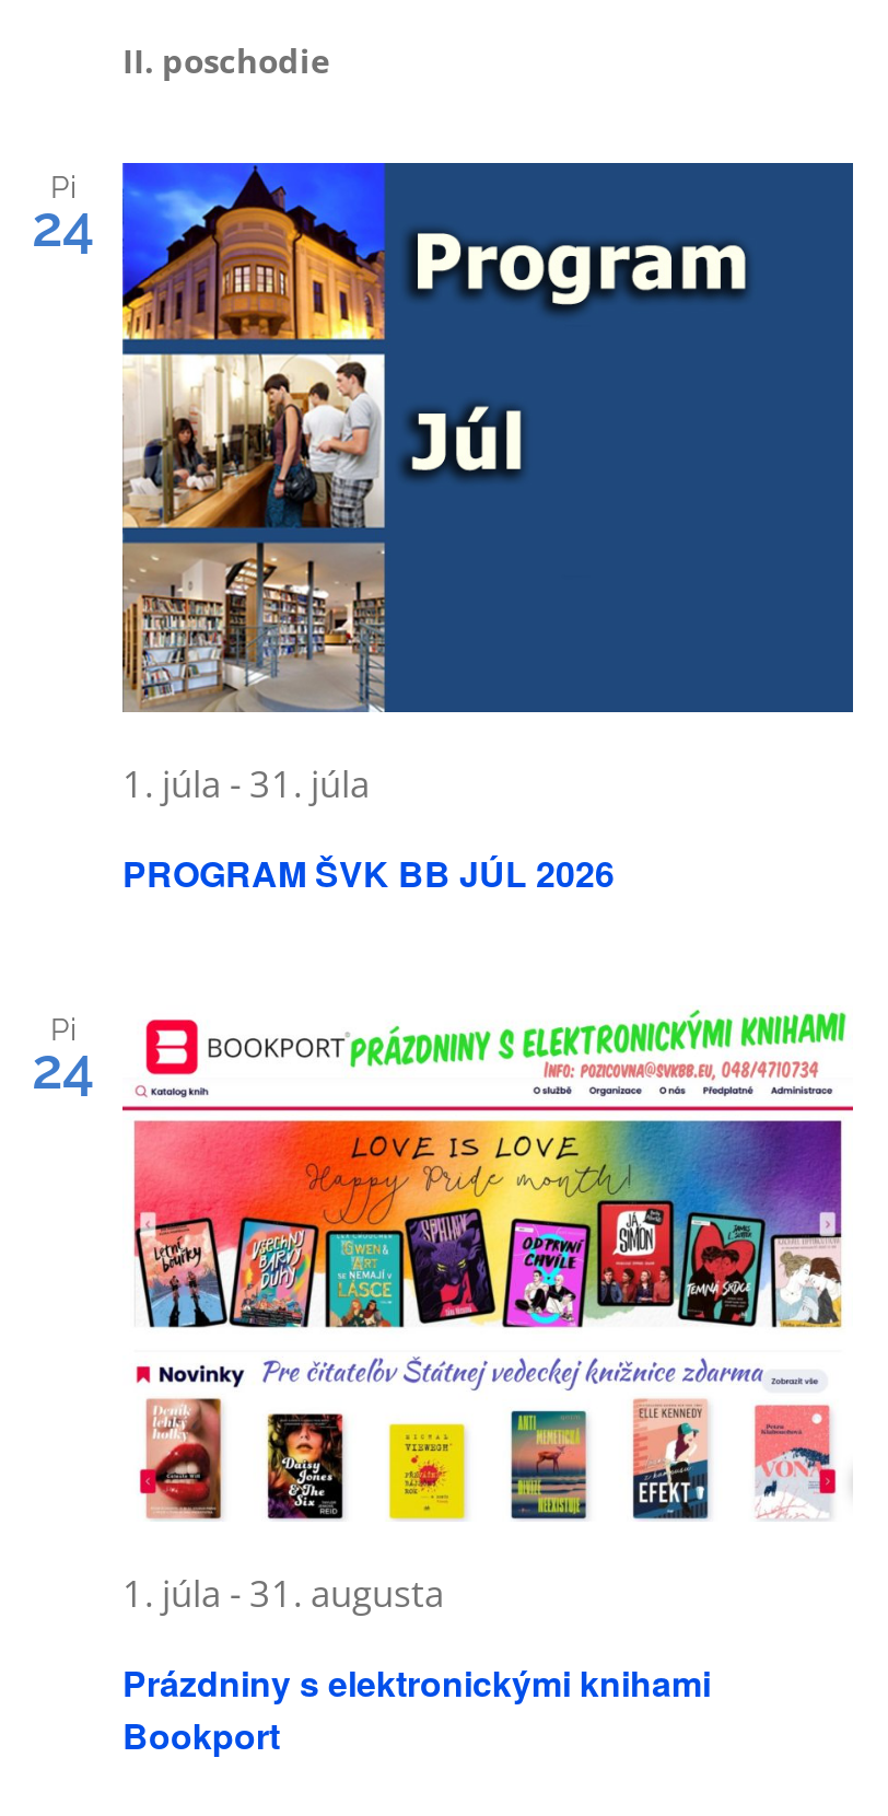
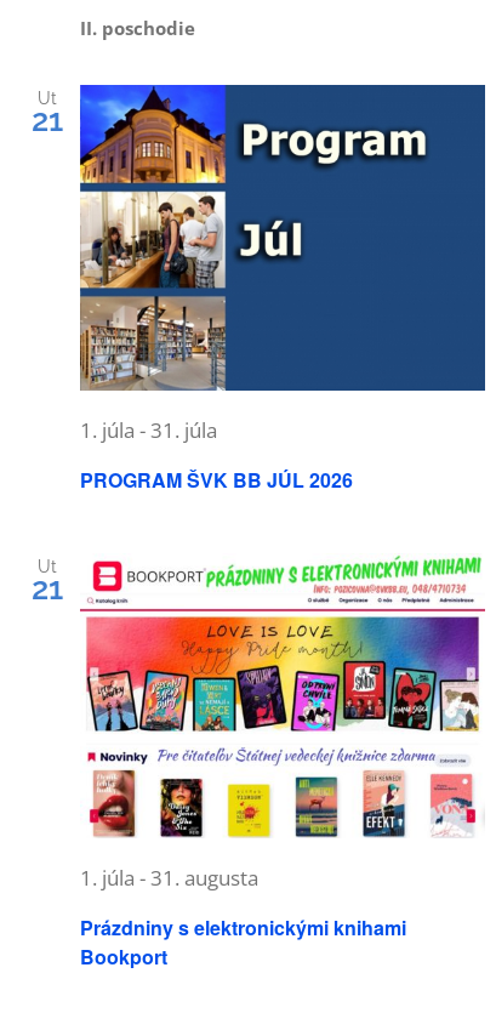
[32,169,95,259] Pi | 24 -> [32,89,63,139] Ut | 21
[32,1011,95,1101] Pi | 24 -> [32,556,63,606] Ut | 21

